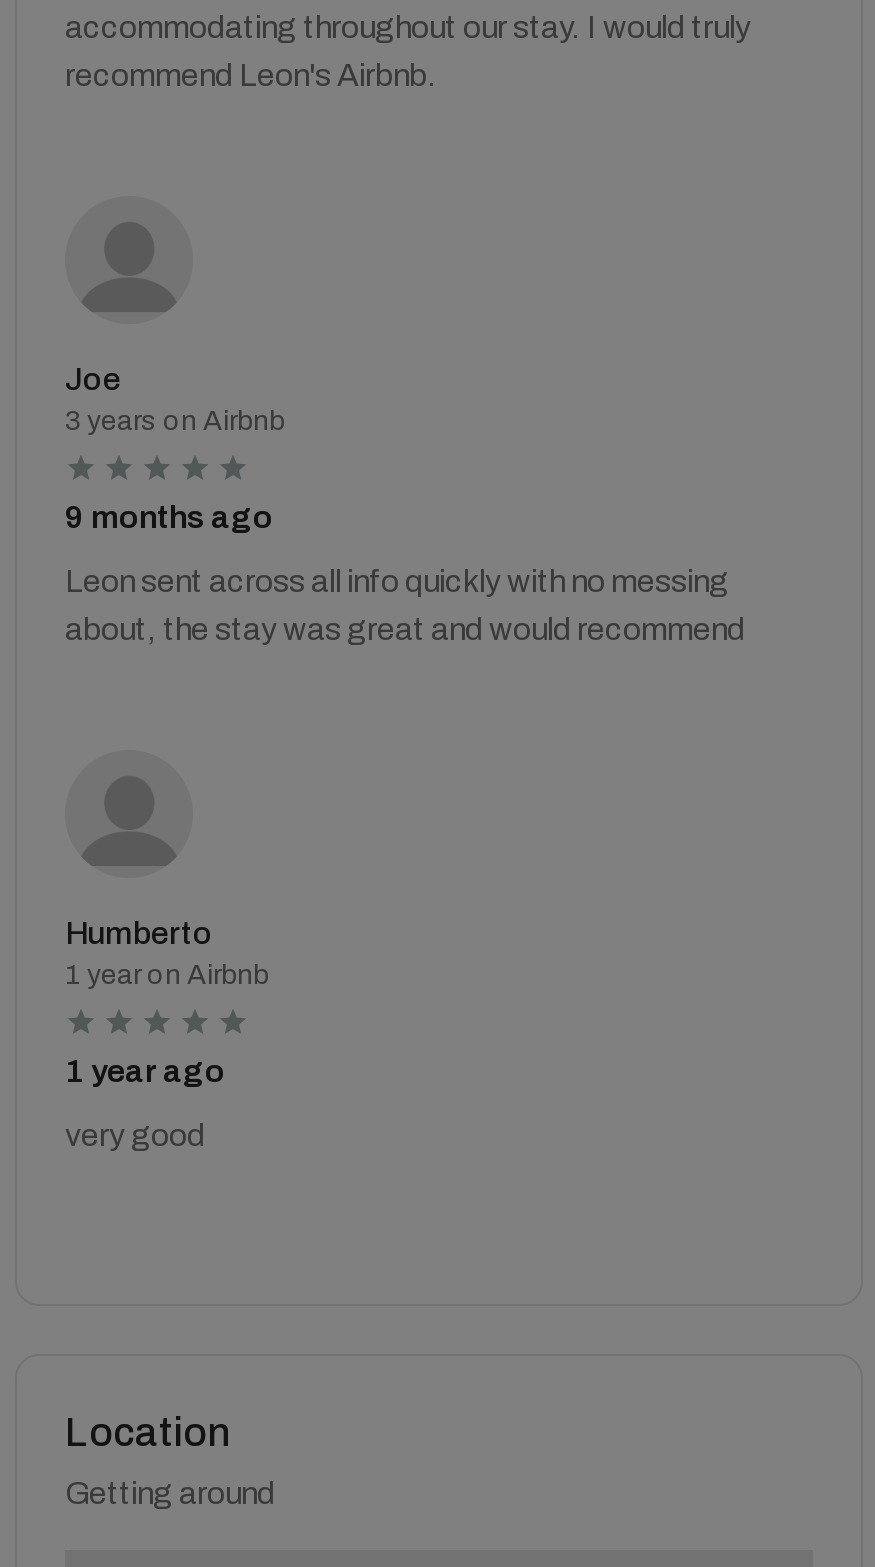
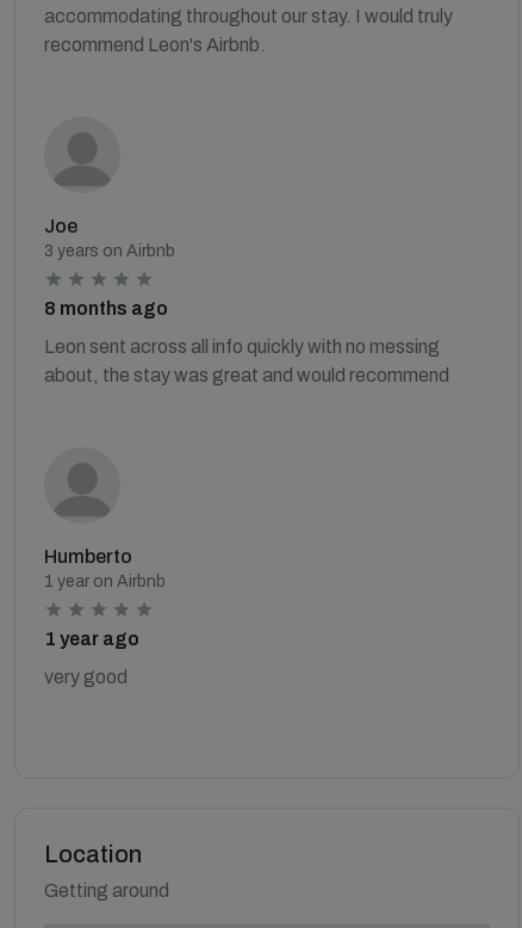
[65,499,273,533] 9 months ago -> [44,298,168,318] 8 months ago

